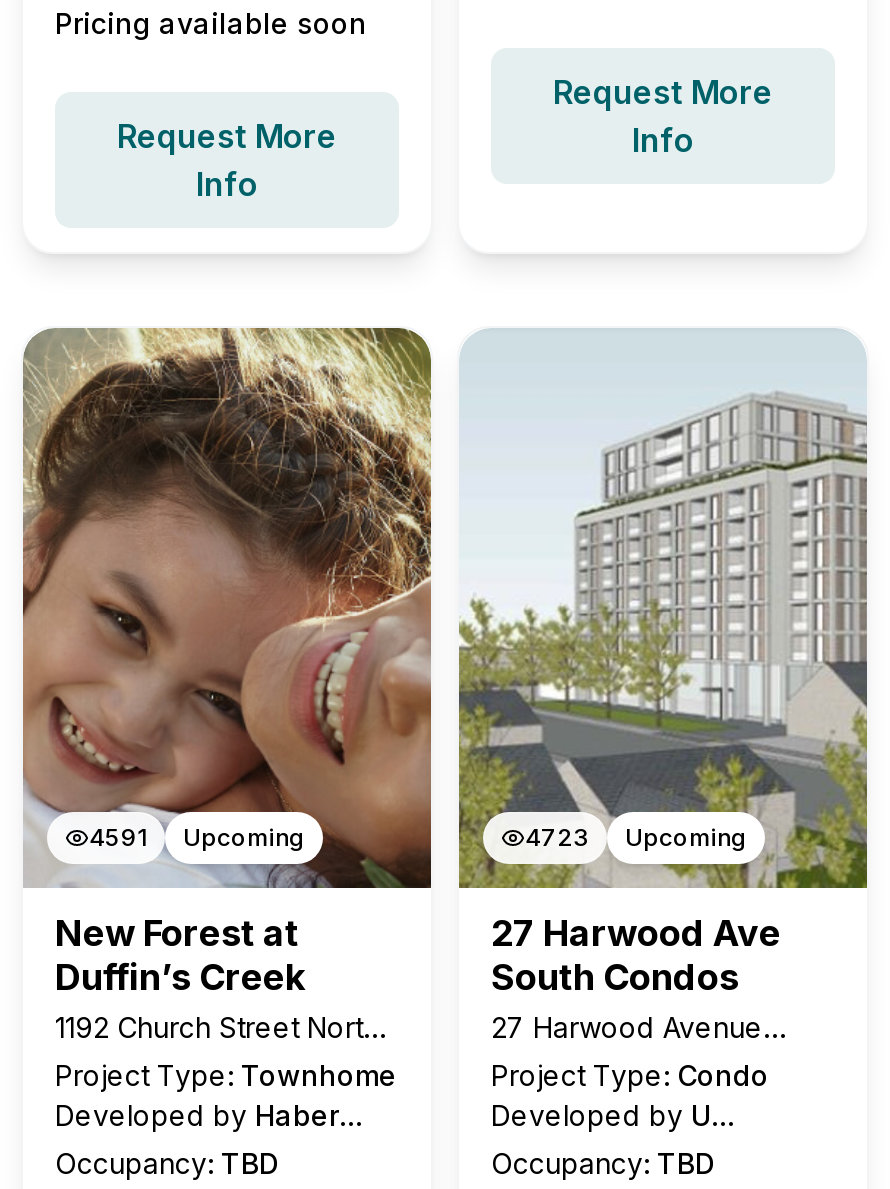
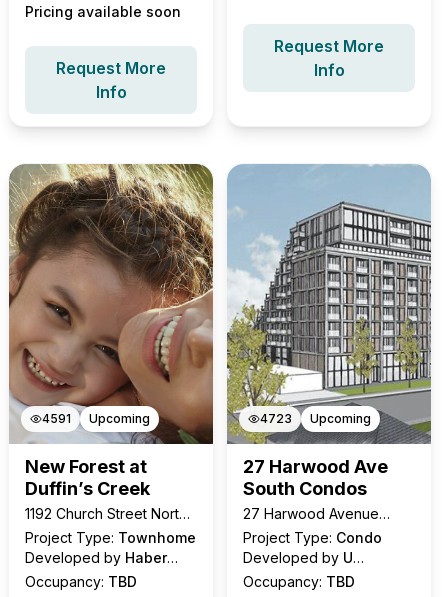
[457,330,867,890] [image] -> [227,164,431,445] [image]

